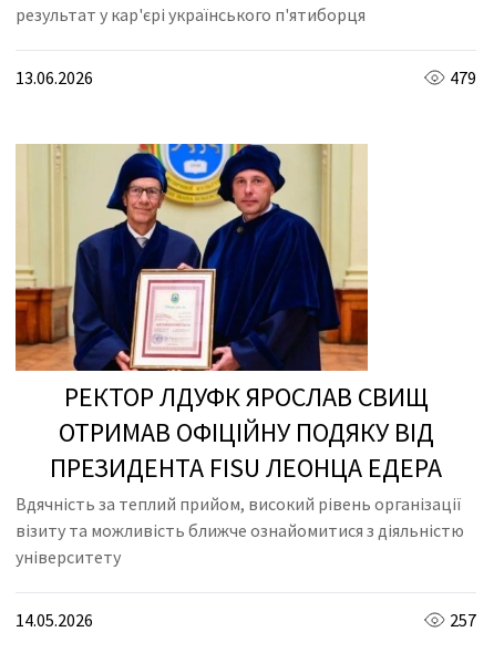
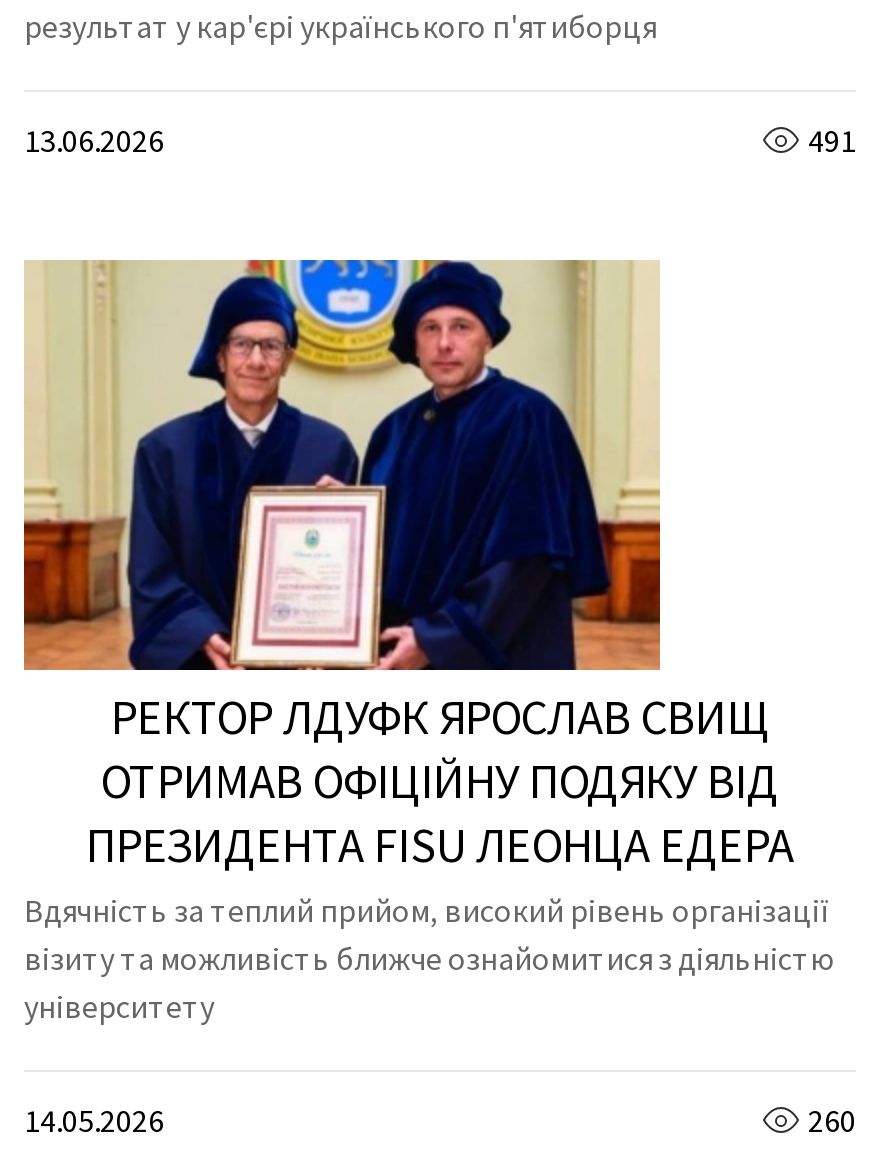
[450,67,476,89] 479 -> [808,120,856,160] 491
[450,609,476,631] 257 -> [808,1100,856,1140] 260

